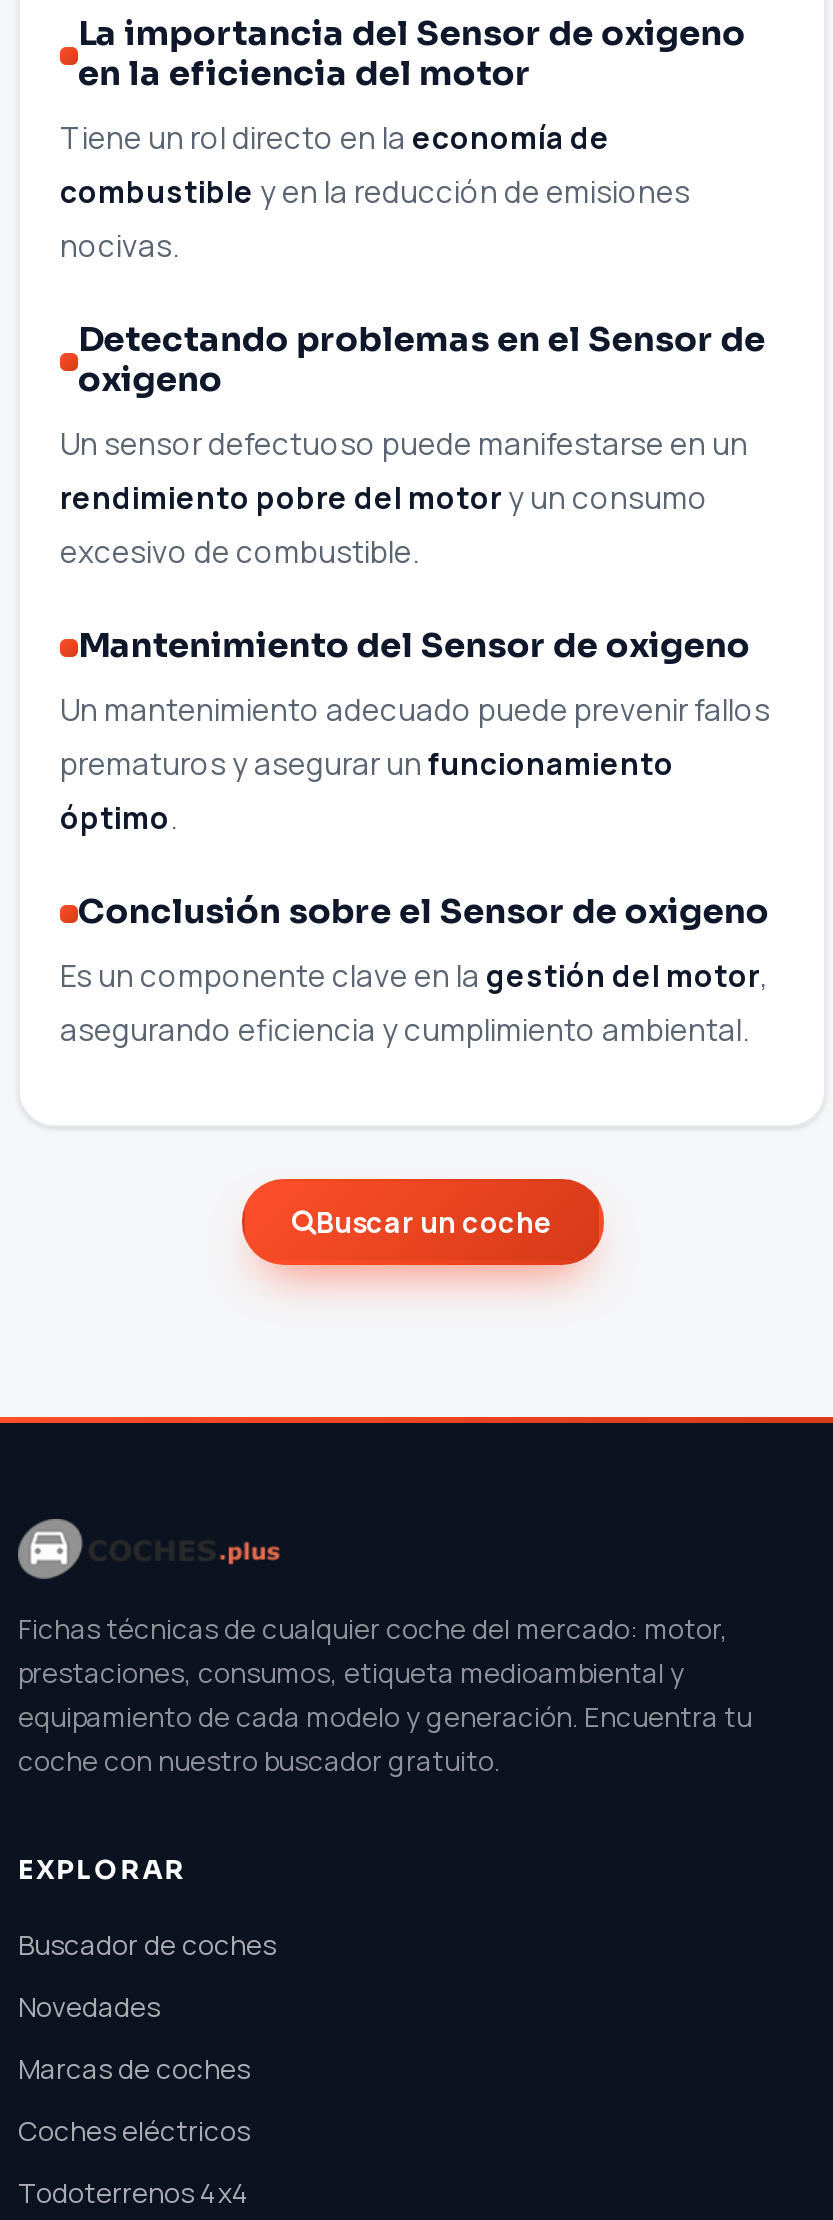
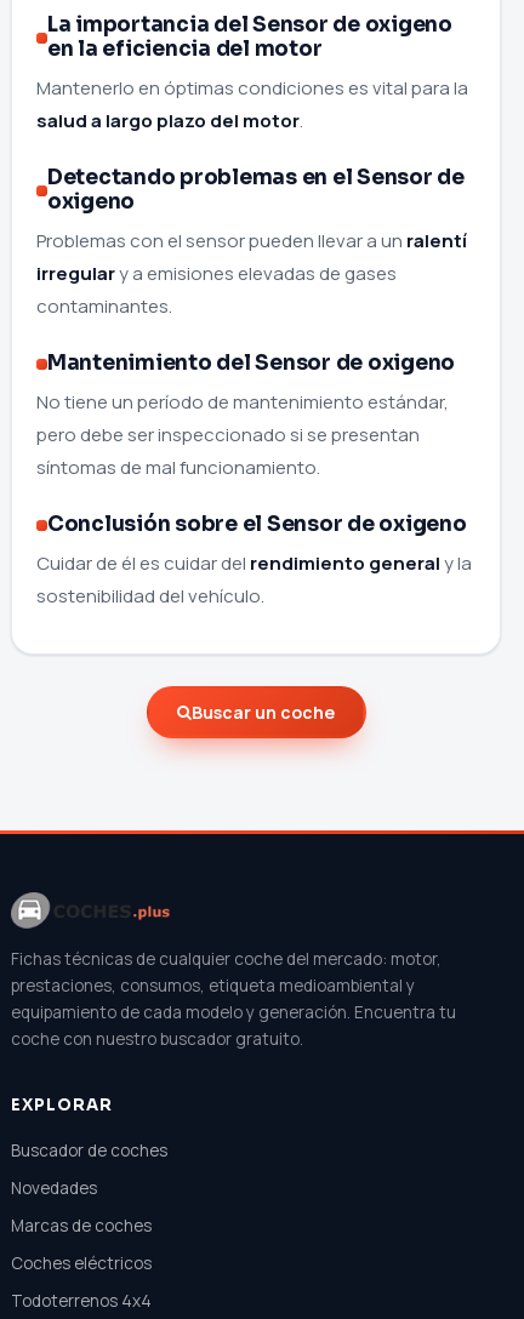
[60,117,690,267] Tiene un rol directo en la economía de | combustible y en la reducción de emisiones | nocivas. -> [36,75,468,133] Mantenerlo en óptimas condiciones es vital para la | salud a largo plazo del motor.
[60,423,748,573] Un sensor defectuoso puede manifestarse en un | rendimiento pobre del motor y un consumo | excesivo de combustible. -> [36,228,467,319] Problemas con el sensor pueden llevar a un ralentí | irregular y a emisiones elevadas de gases | contaminantes.
[60,689,770,839] Un mantenimiento adecuado puede prevenir fallos | prematuros y asegurar un funcionamiento | óptimo. -> [36,389,449,480] No tiene un período de mantenimiento estándar, | pero debe ser inspeccionado si se presentan | síntomas de mal funcionamiento.
[60,955,768,1051] Es un componente clave en la gestión del motor, | asegurando eficiencia y cumplimiento ambiental. -> [36,550,472,609] Cuidar de él es cuidar del rendimiento general y la | sostenibilidad del vehículo.

